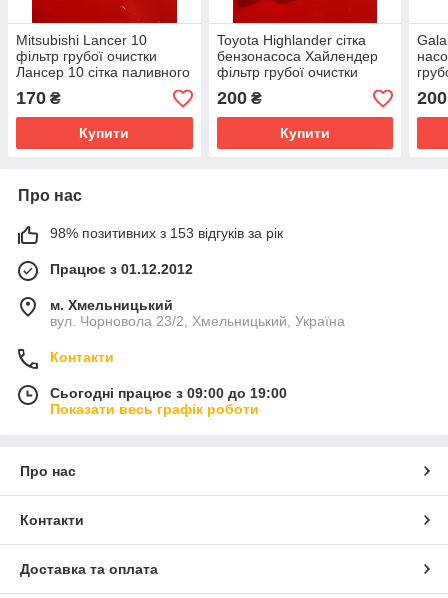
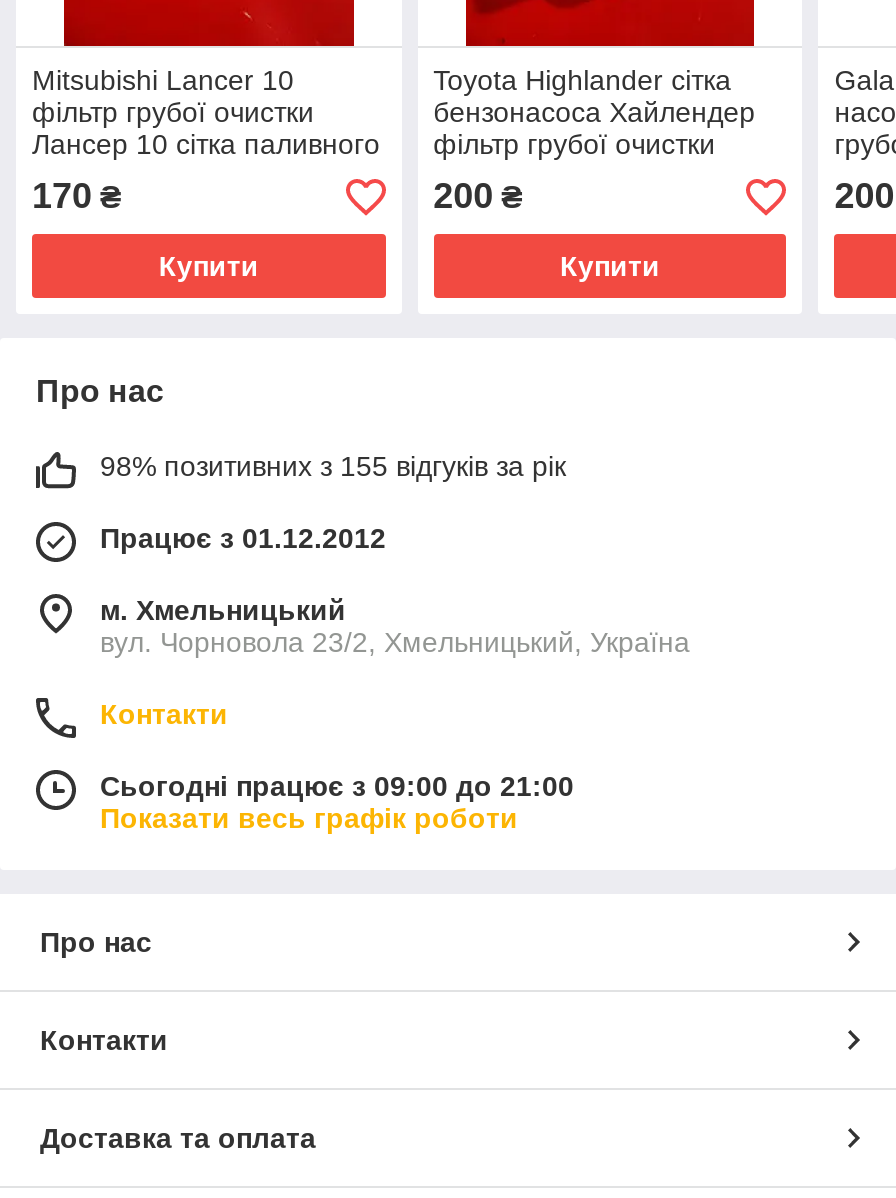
[50,225,283,241] 98% позитивних з 153 відгуків за рік -> [100,451,566,483] 98% позитивних з 155 відгуків за рік
[50,385,287,401] Сьогодні працює з 09:00 до 19:00 -> [100,771,574,803] Сьогодні працює з 09:00 до 21:00

